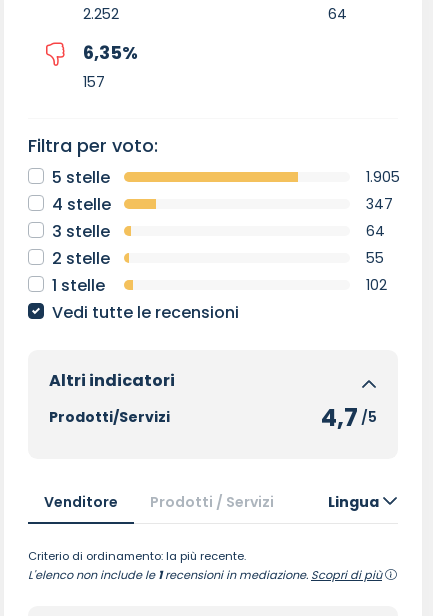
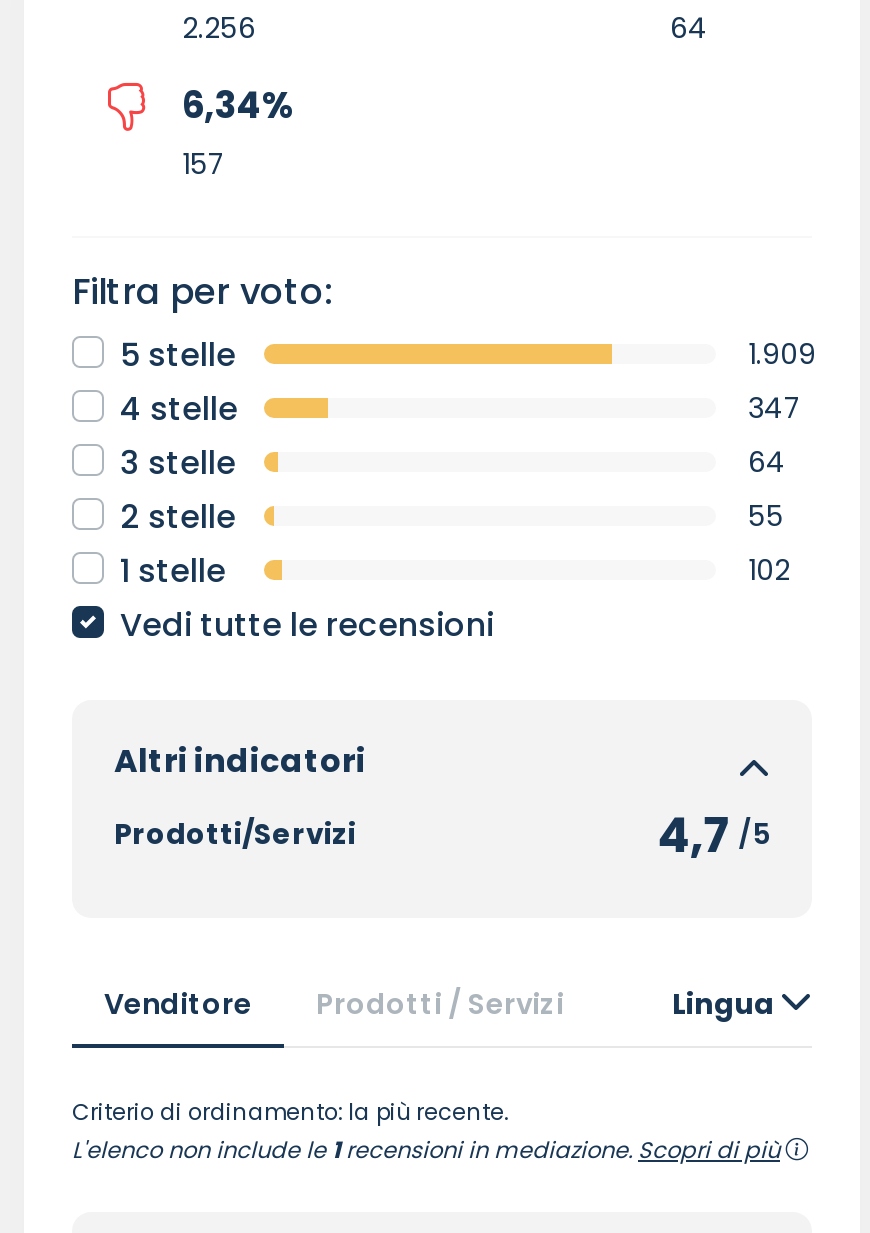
[83,4,119,24] 2.252 -> [182,8,256,48] 2.256
[83,40,138,65] 6,35% -> [182,80,294,130] 6,34%
[366,167,400,187] 1.905 -> [748,334,816,374] 1.909

